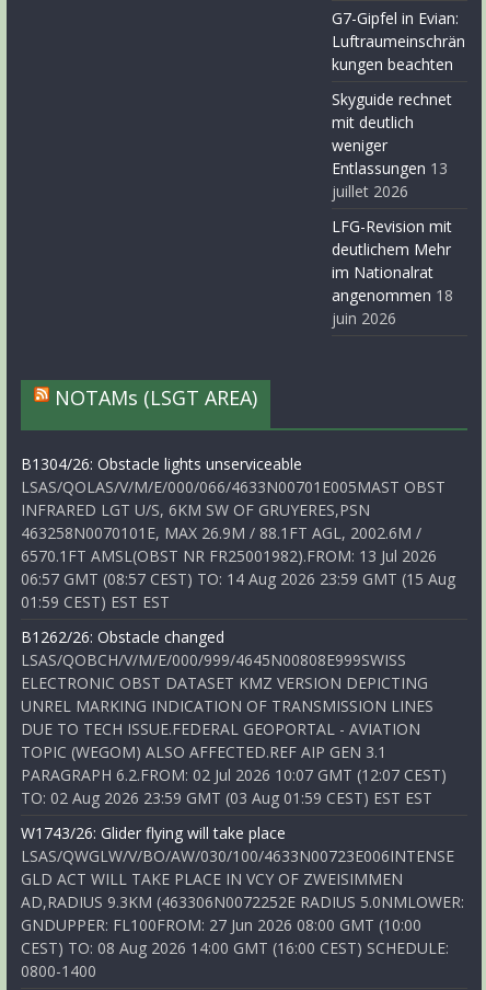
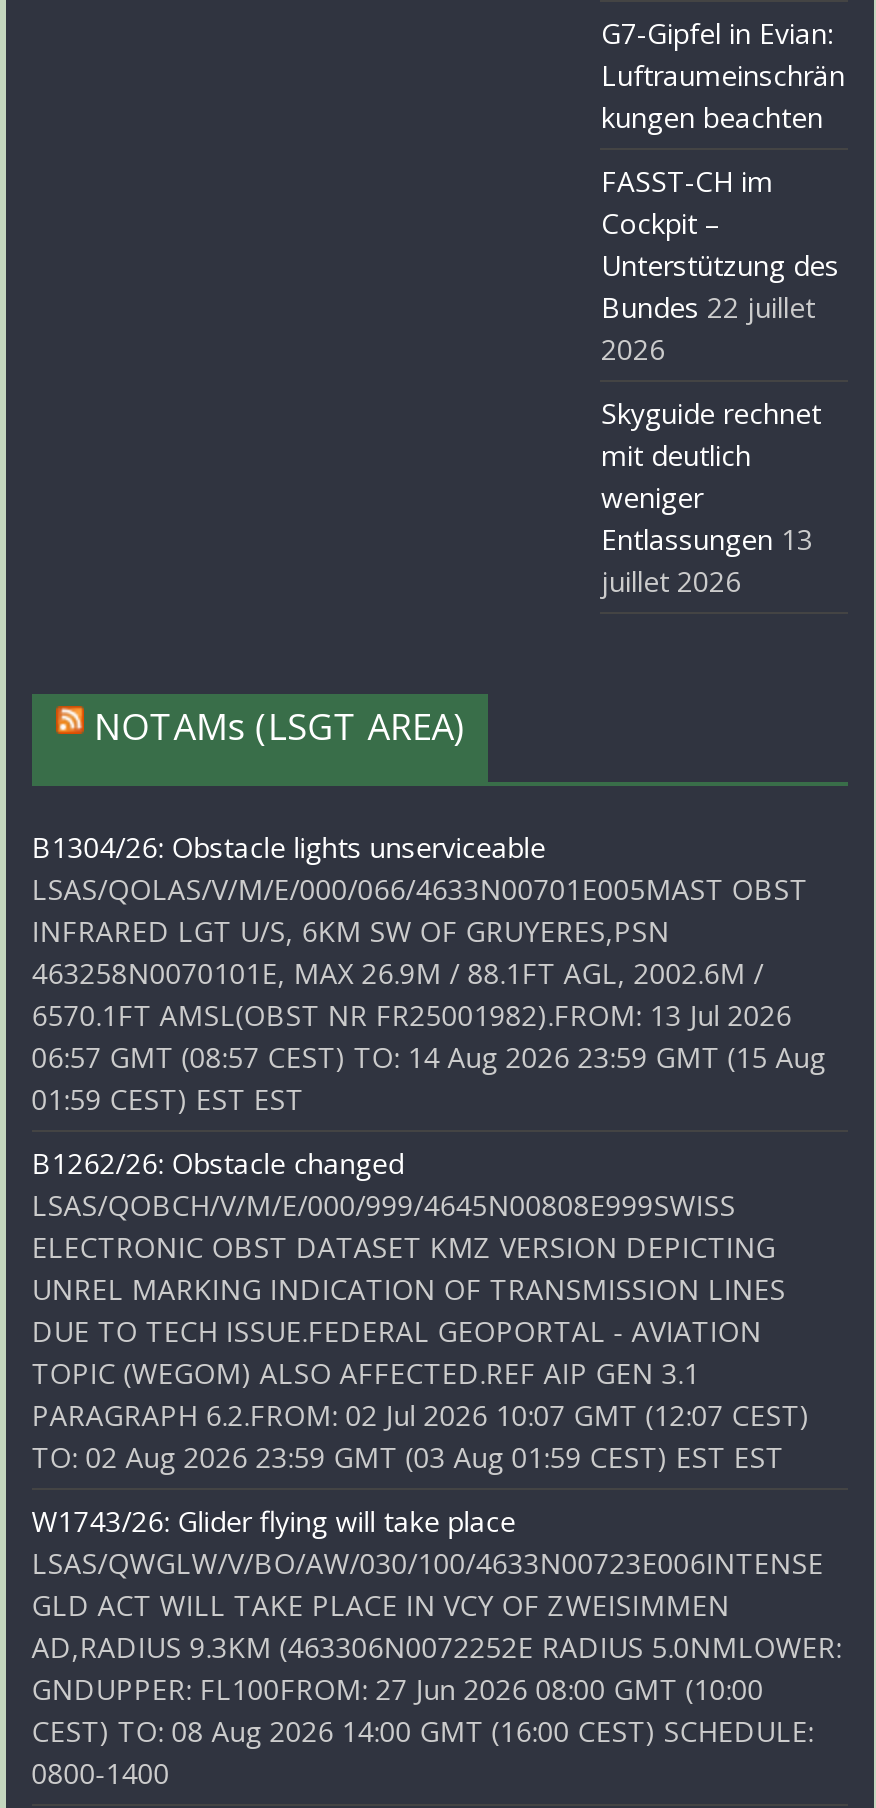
none -> [601,162,839,368] FASST-CH im | Cockpit – | Unterstützung des | Bundes 22 juillet | 2026
moved [332,89,453,202] -> [601,394,821,600]: Skyguide rechnet | mit deutlich | weniger | Entlassungen 13 | juillet 2026
[332,216,454,329] LFG-Revision mit | deutlichem Mehr | im Nationalrat | angenommen 18 | juin 2026 -> none

